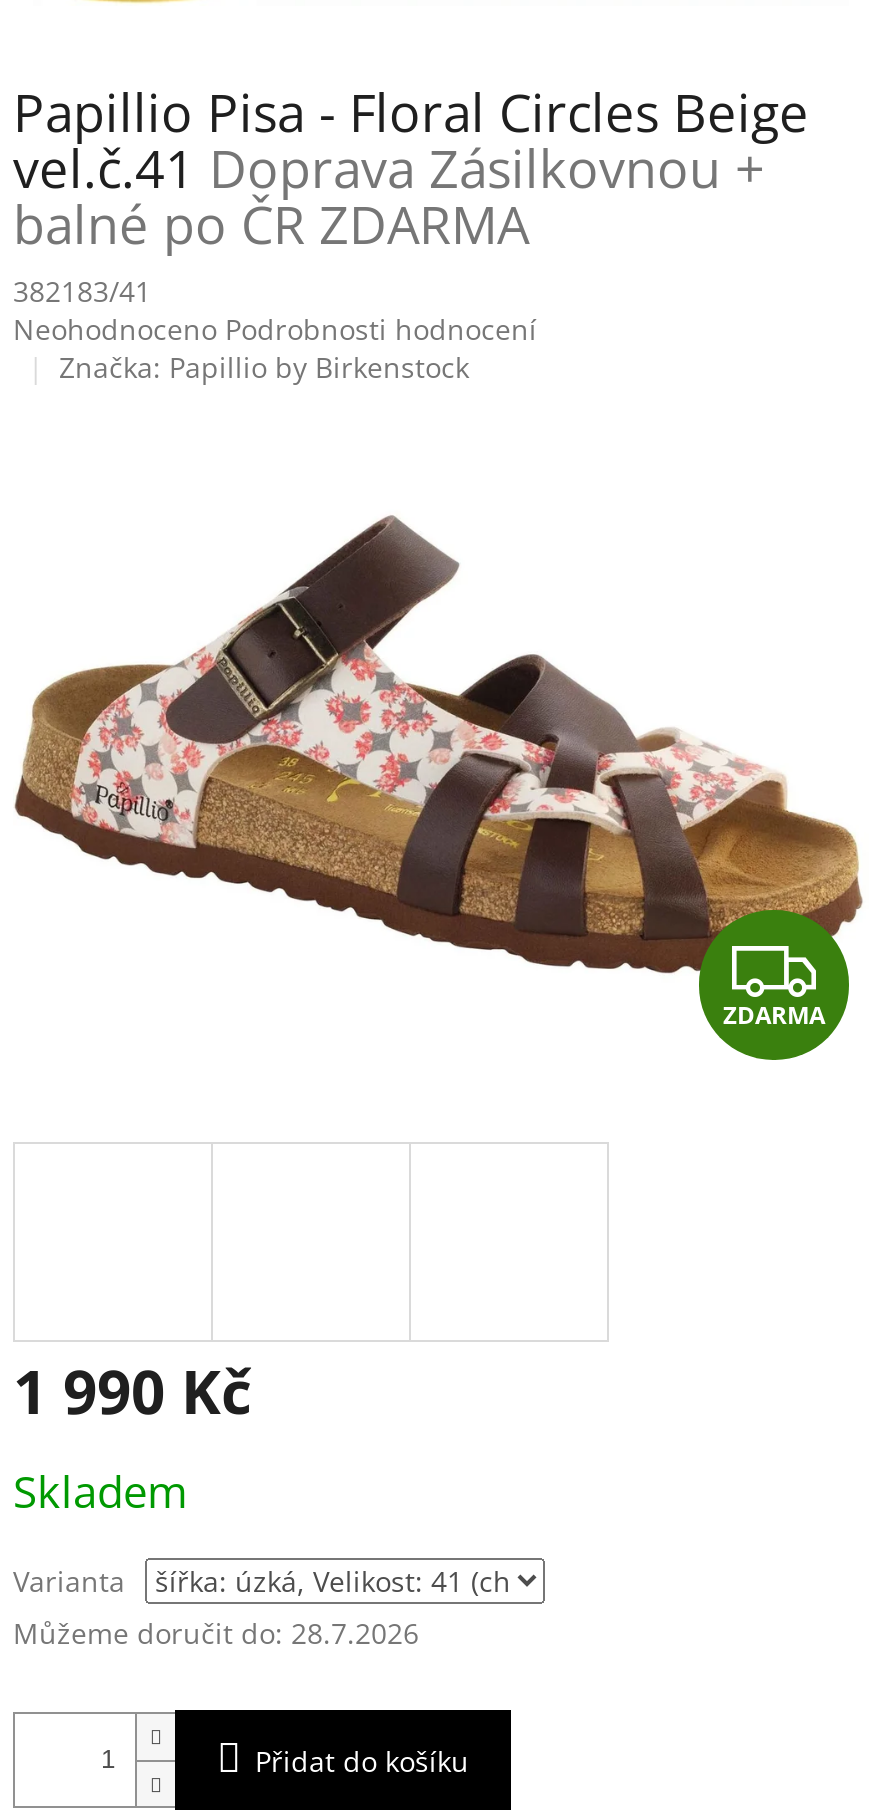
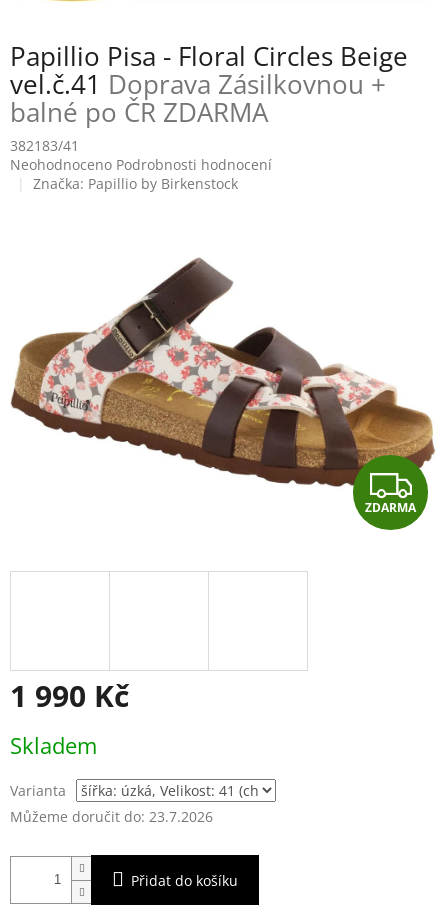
[13,1613,419,1651] Můžeme doručit do: 28.7.2026 -> [10,807,213,826] Můžeme doručit do: 23.7.2026

